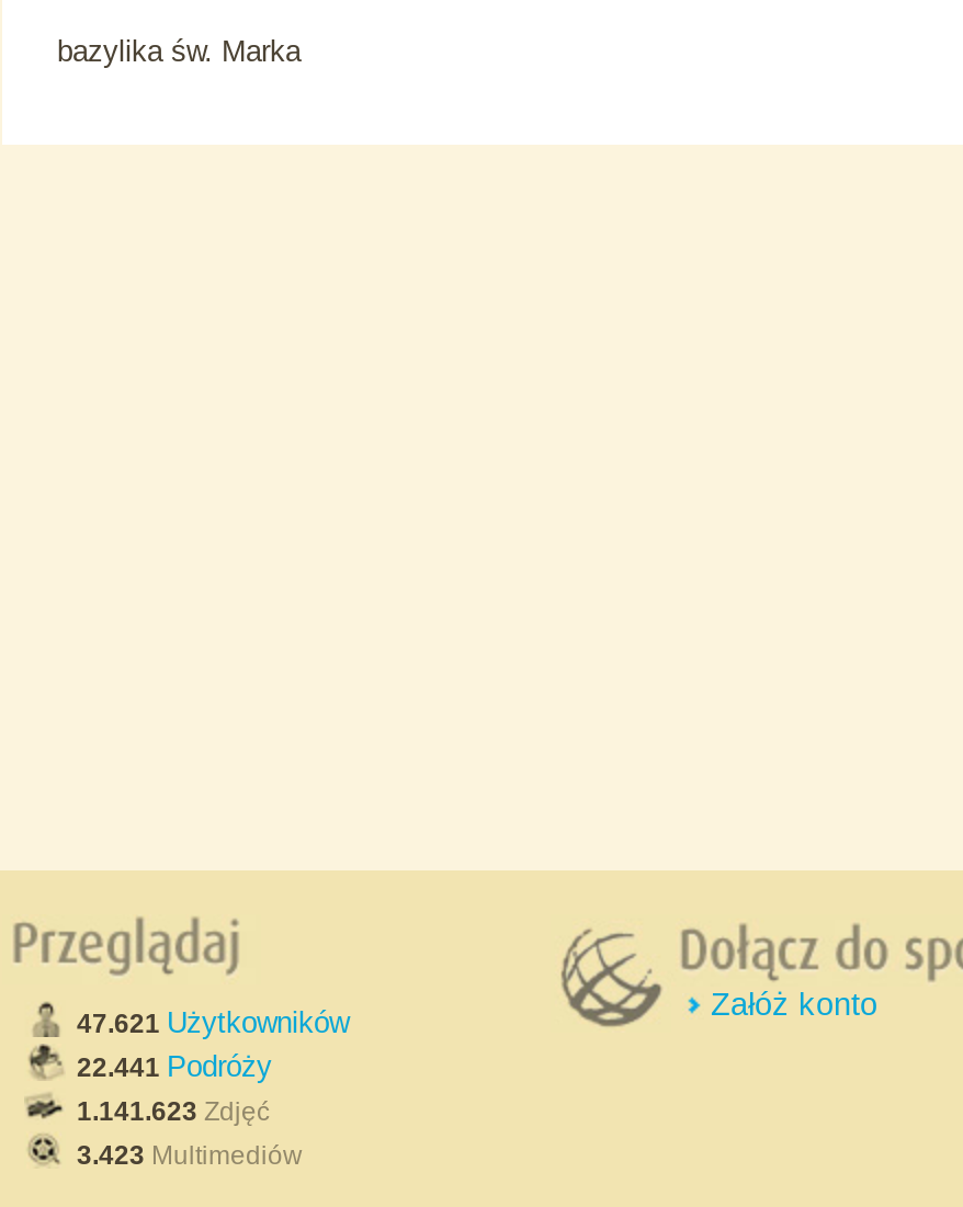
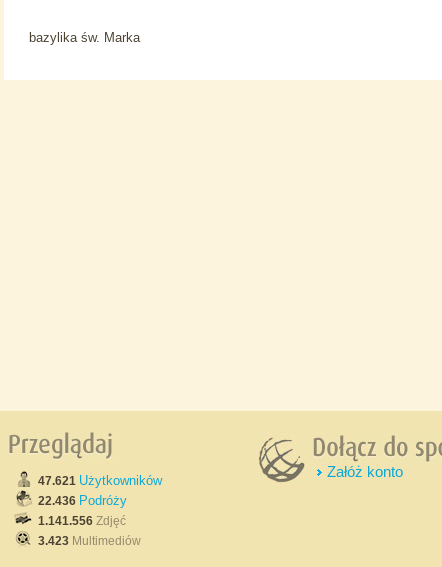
[77,1050,272,1083] 22.441 Podróży -> [38,493,127,508] 22.436 Podróży
[77,1096,270,1127] 1.141.623 Zdjęć -> [38,514,126,528] 1.141.556 Zdjęć

